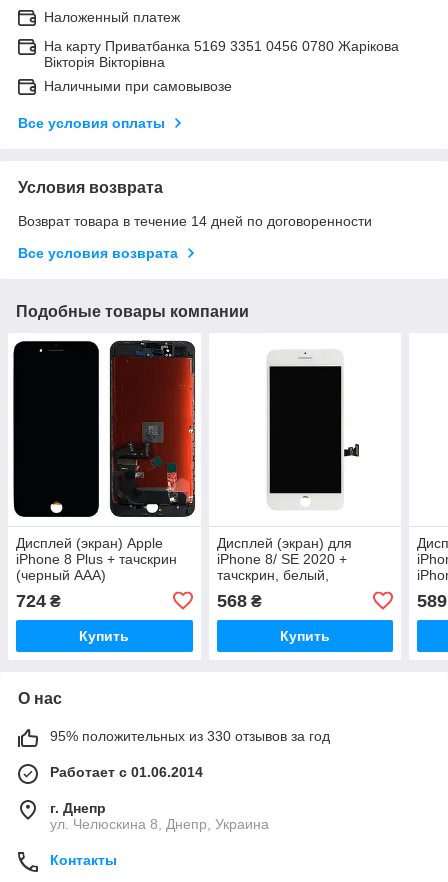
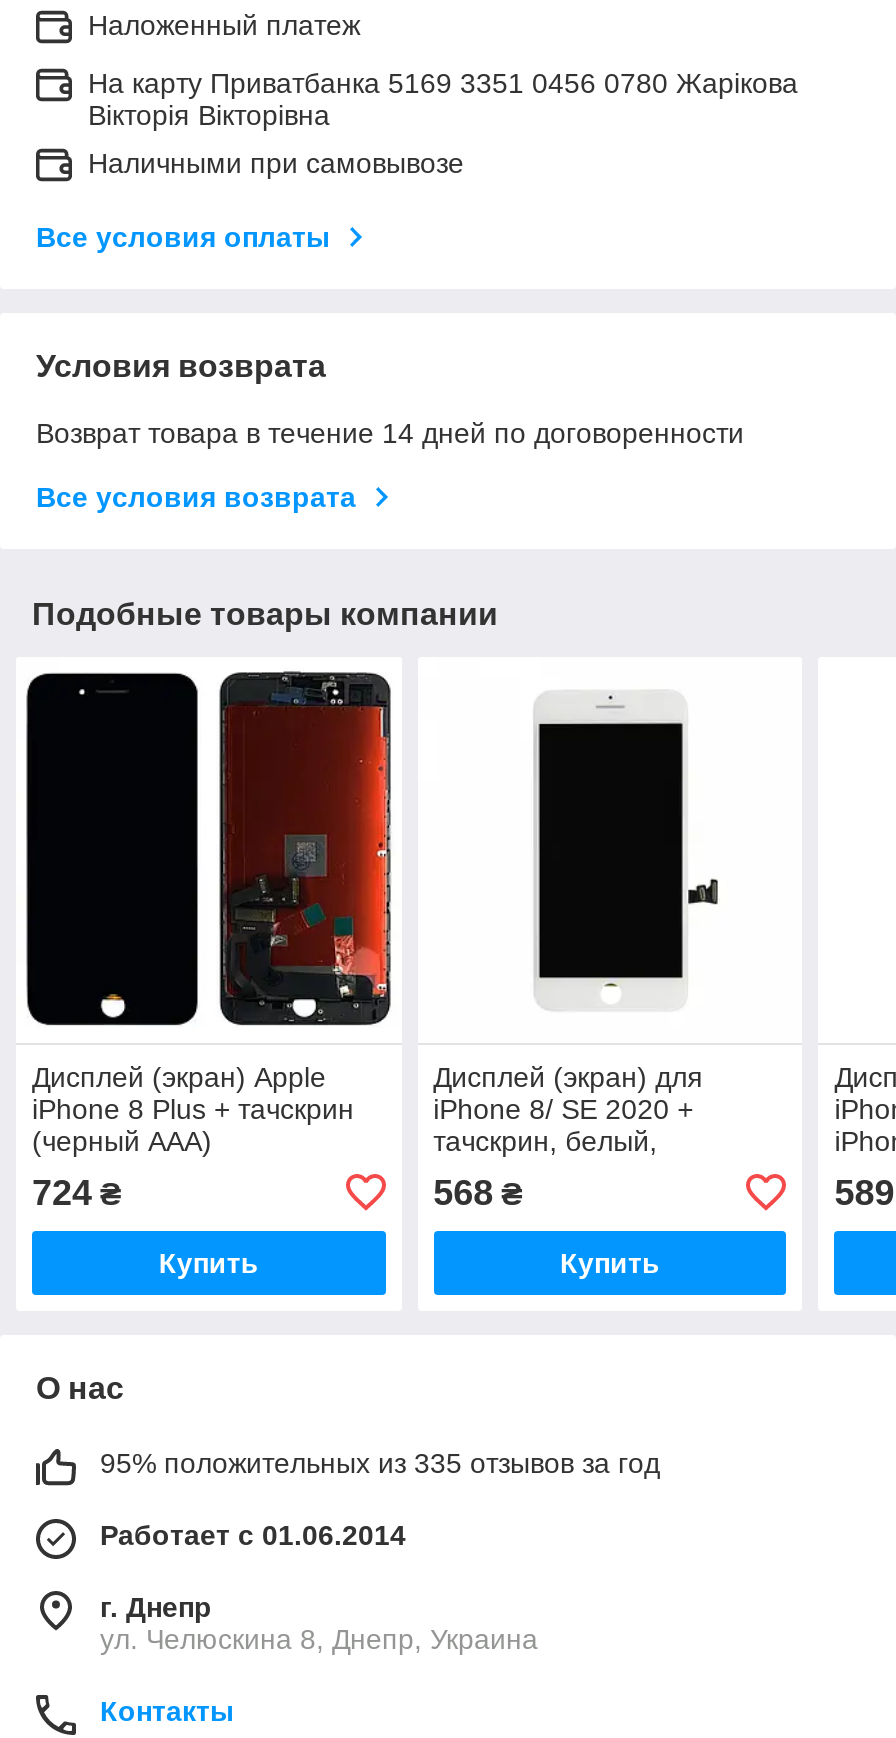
[50,728,330,744] 95% положительных из 330 отзывов за год -> [100,1447,660,1479] 95% положительных из 335 отзывов за год

